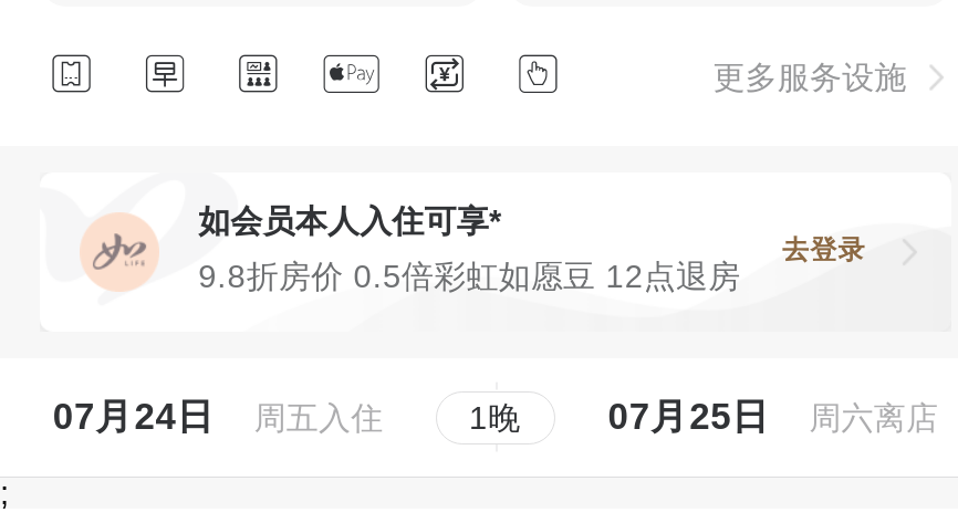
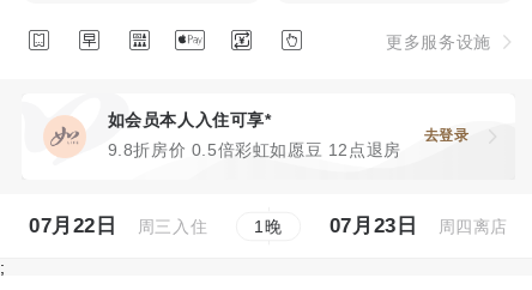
[53,395,216,437] 07月24日 -> [29,214,117,237] 07月22日
[254,399,383,435] 周五入住 -> [138,216,208,236] 周三入住
[608,395,771,437] 07月25日 -> [329,214,417,237] 07月23日
[809,399,938,435] 周六离店 -> [438,216,508,236] 周四离店

